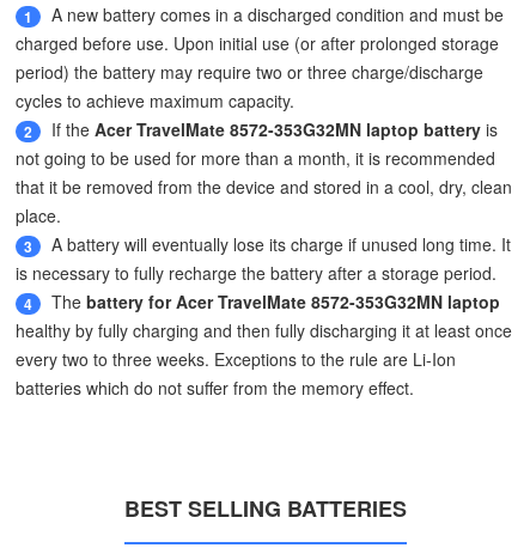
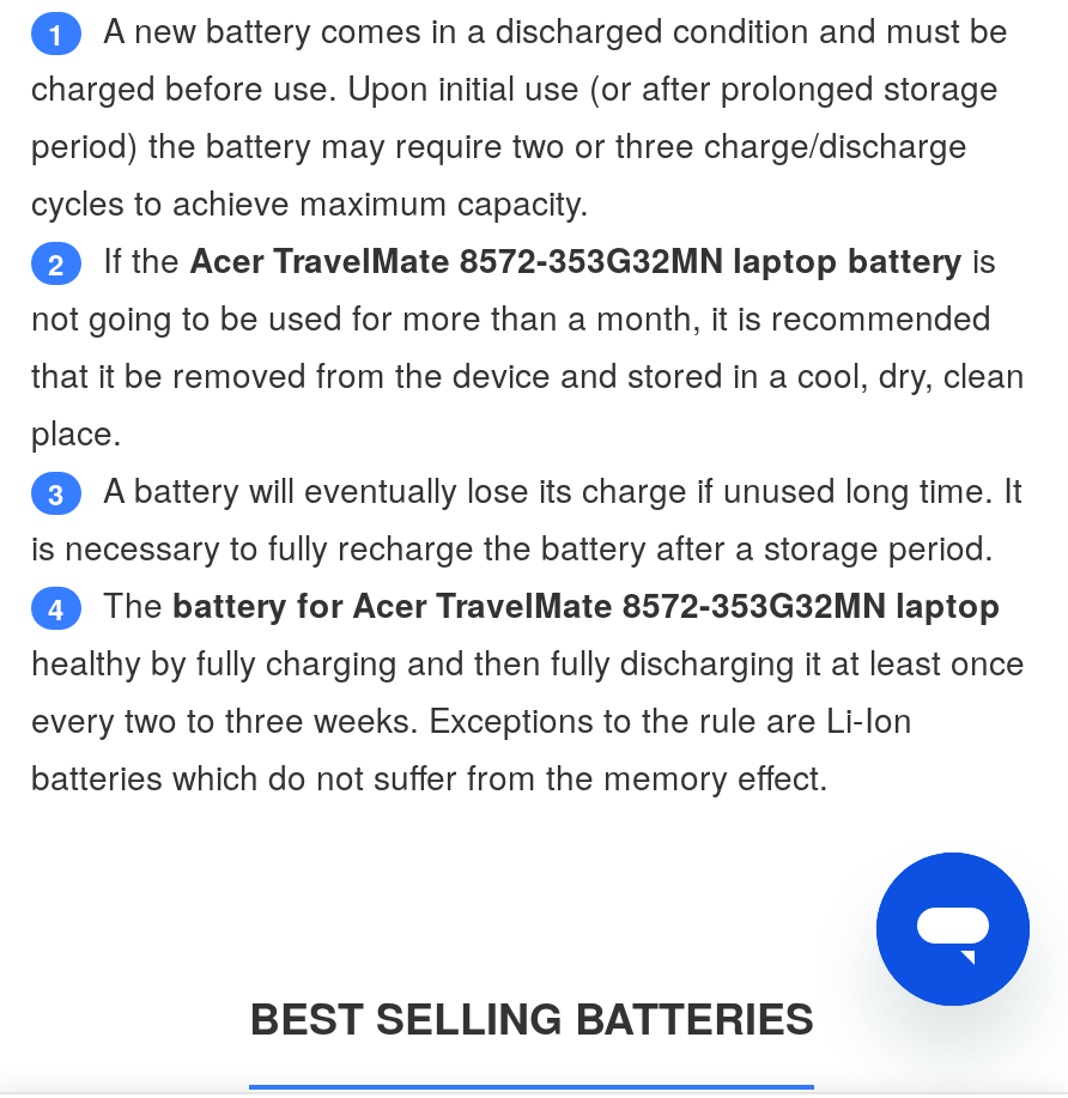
none -> [872,850,1034,1032] [image]

